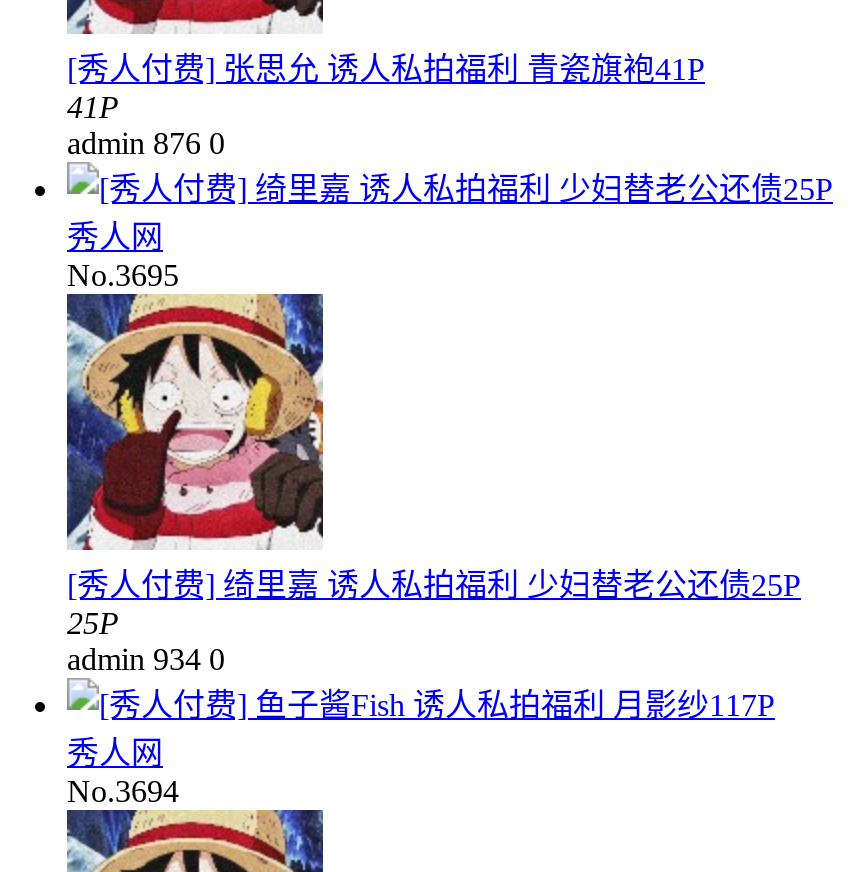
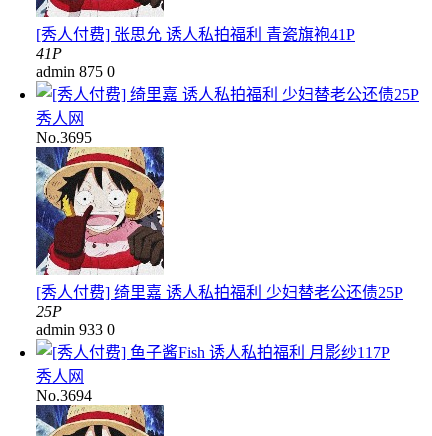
[67,127,225,161] admin 876 0 -> [36,63,115,80] admin 875 0
[67,643,225,677] admin 934 0 -> [36,321,115,338] admin 933 0

